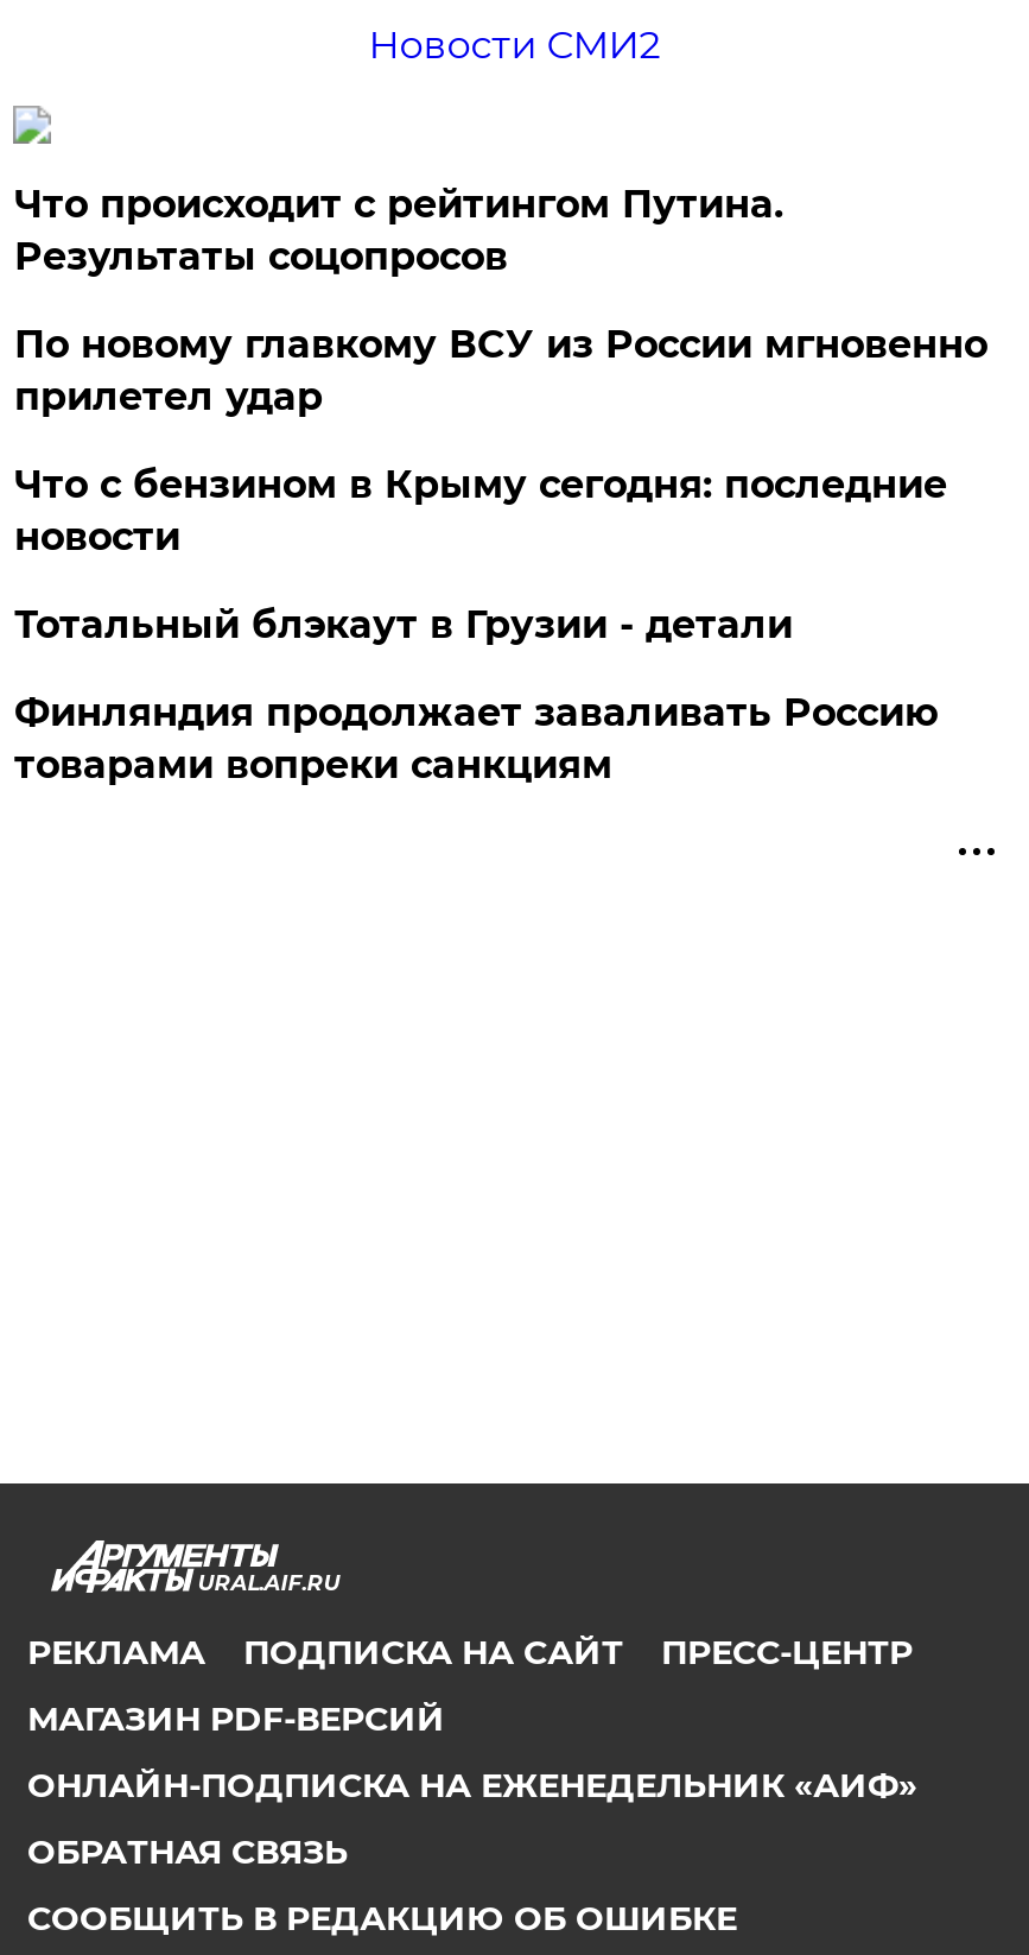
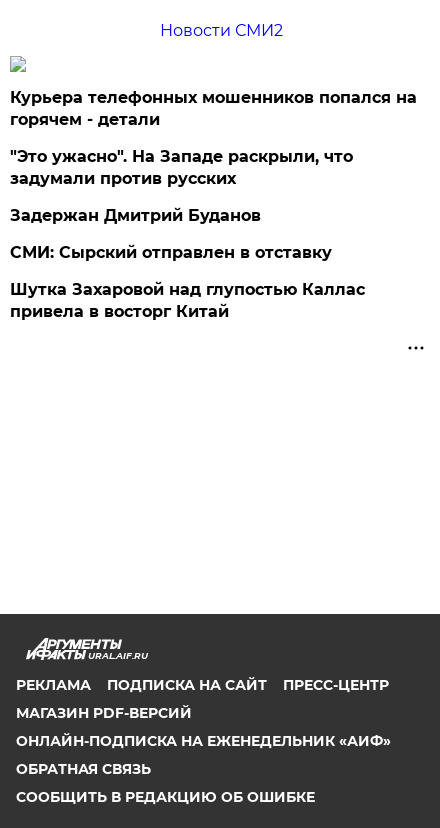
[14,182,783,279] Что происходит с рейтингом Путина. | Результаты соцопросов -> [10,88,417,129] Курьера телефонных мошенников попался на | горячем - детали
[14,322,987,419] По новому главкому ВСУ из России мгновенно | прилетел удар -> [10,147,353,188] "Это ужасно". На Западе раскрыли, что | задумали против русских
[14,462,947,559] Что с бензином в Крыму сегодня: последние | новости -> [10,206,261,225] Задержан Дмитрий Буданов
[14,602,793,647] Тотальный блэкаут в Грузии - детали -> [10,243,332,262] СМИ: Сырский отправлен в отставку
[14,690,937,787] Финляндия продолжает заваливать Россию | товарами вопреки санкциям -> [10,280,365,321] Шутка Захаровой над глупостью Каллас | привела в восторг Китай

